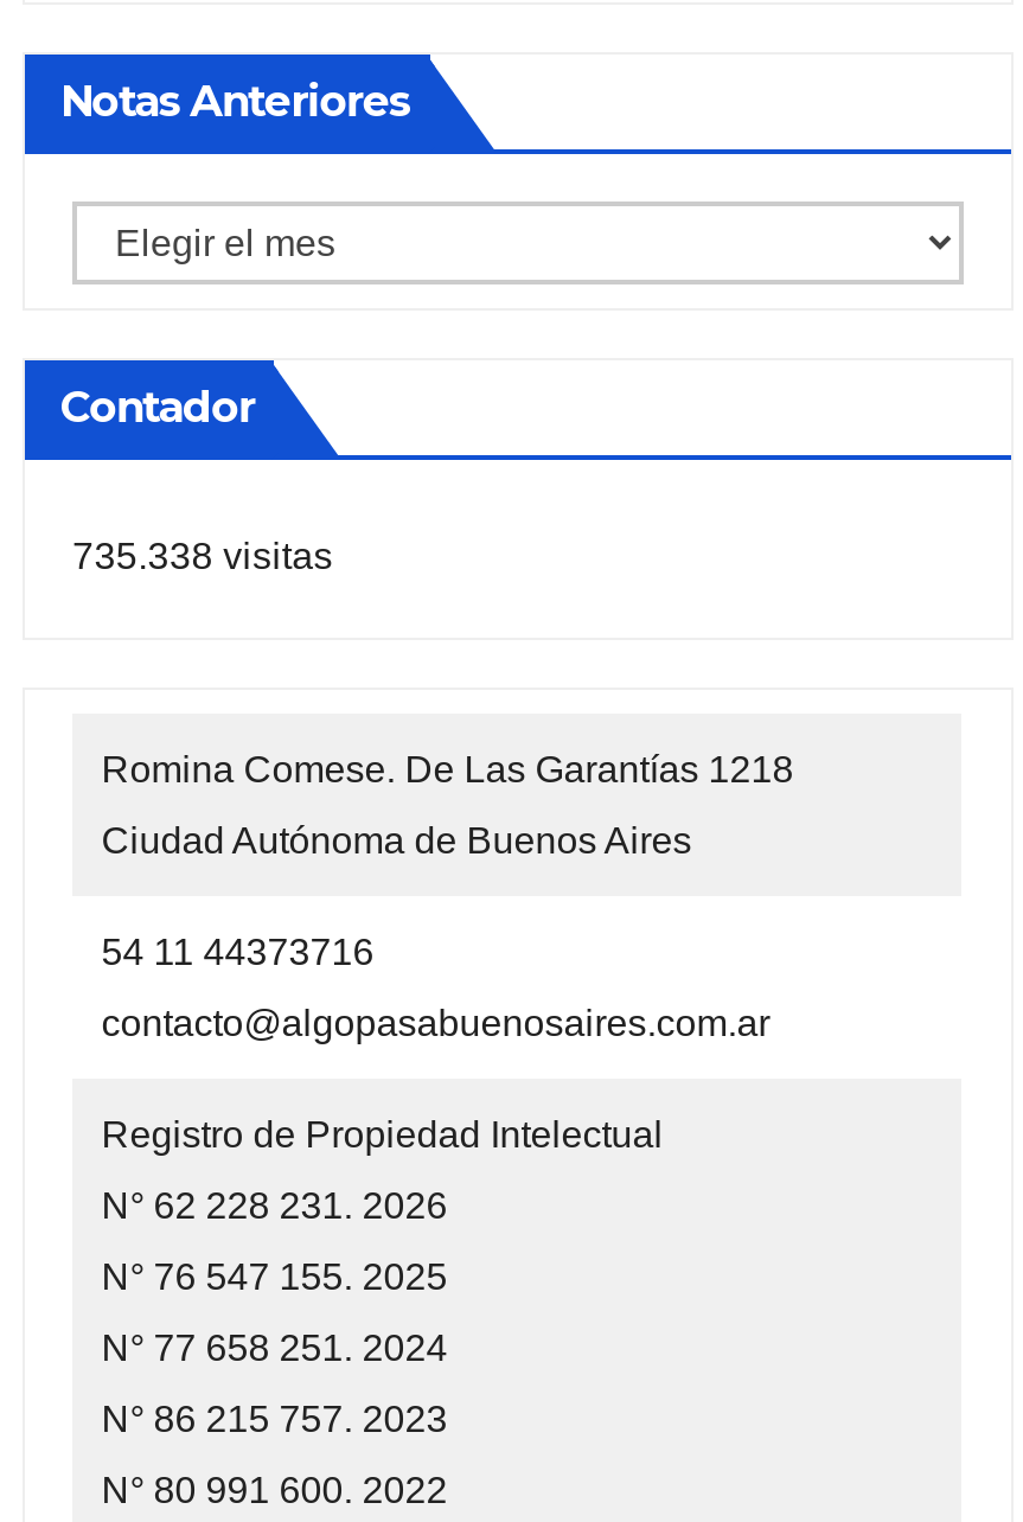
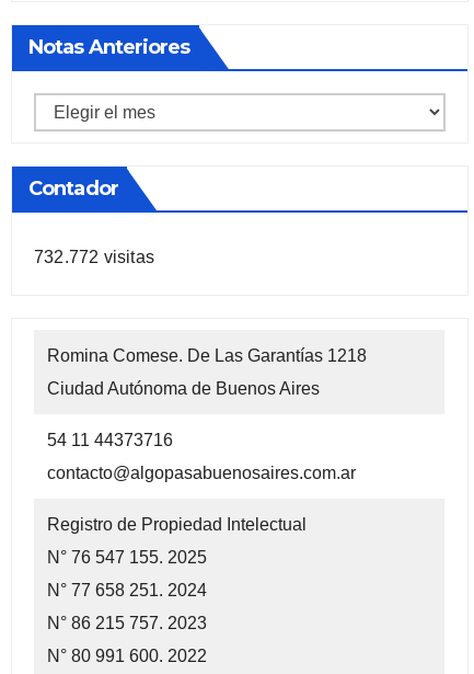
[72,537,333,577] 735.338 visitas -> [34,248,154,267] 732.772 visitas
[101,1186,447,1226] N° 62 228 231. 2026 -> none

